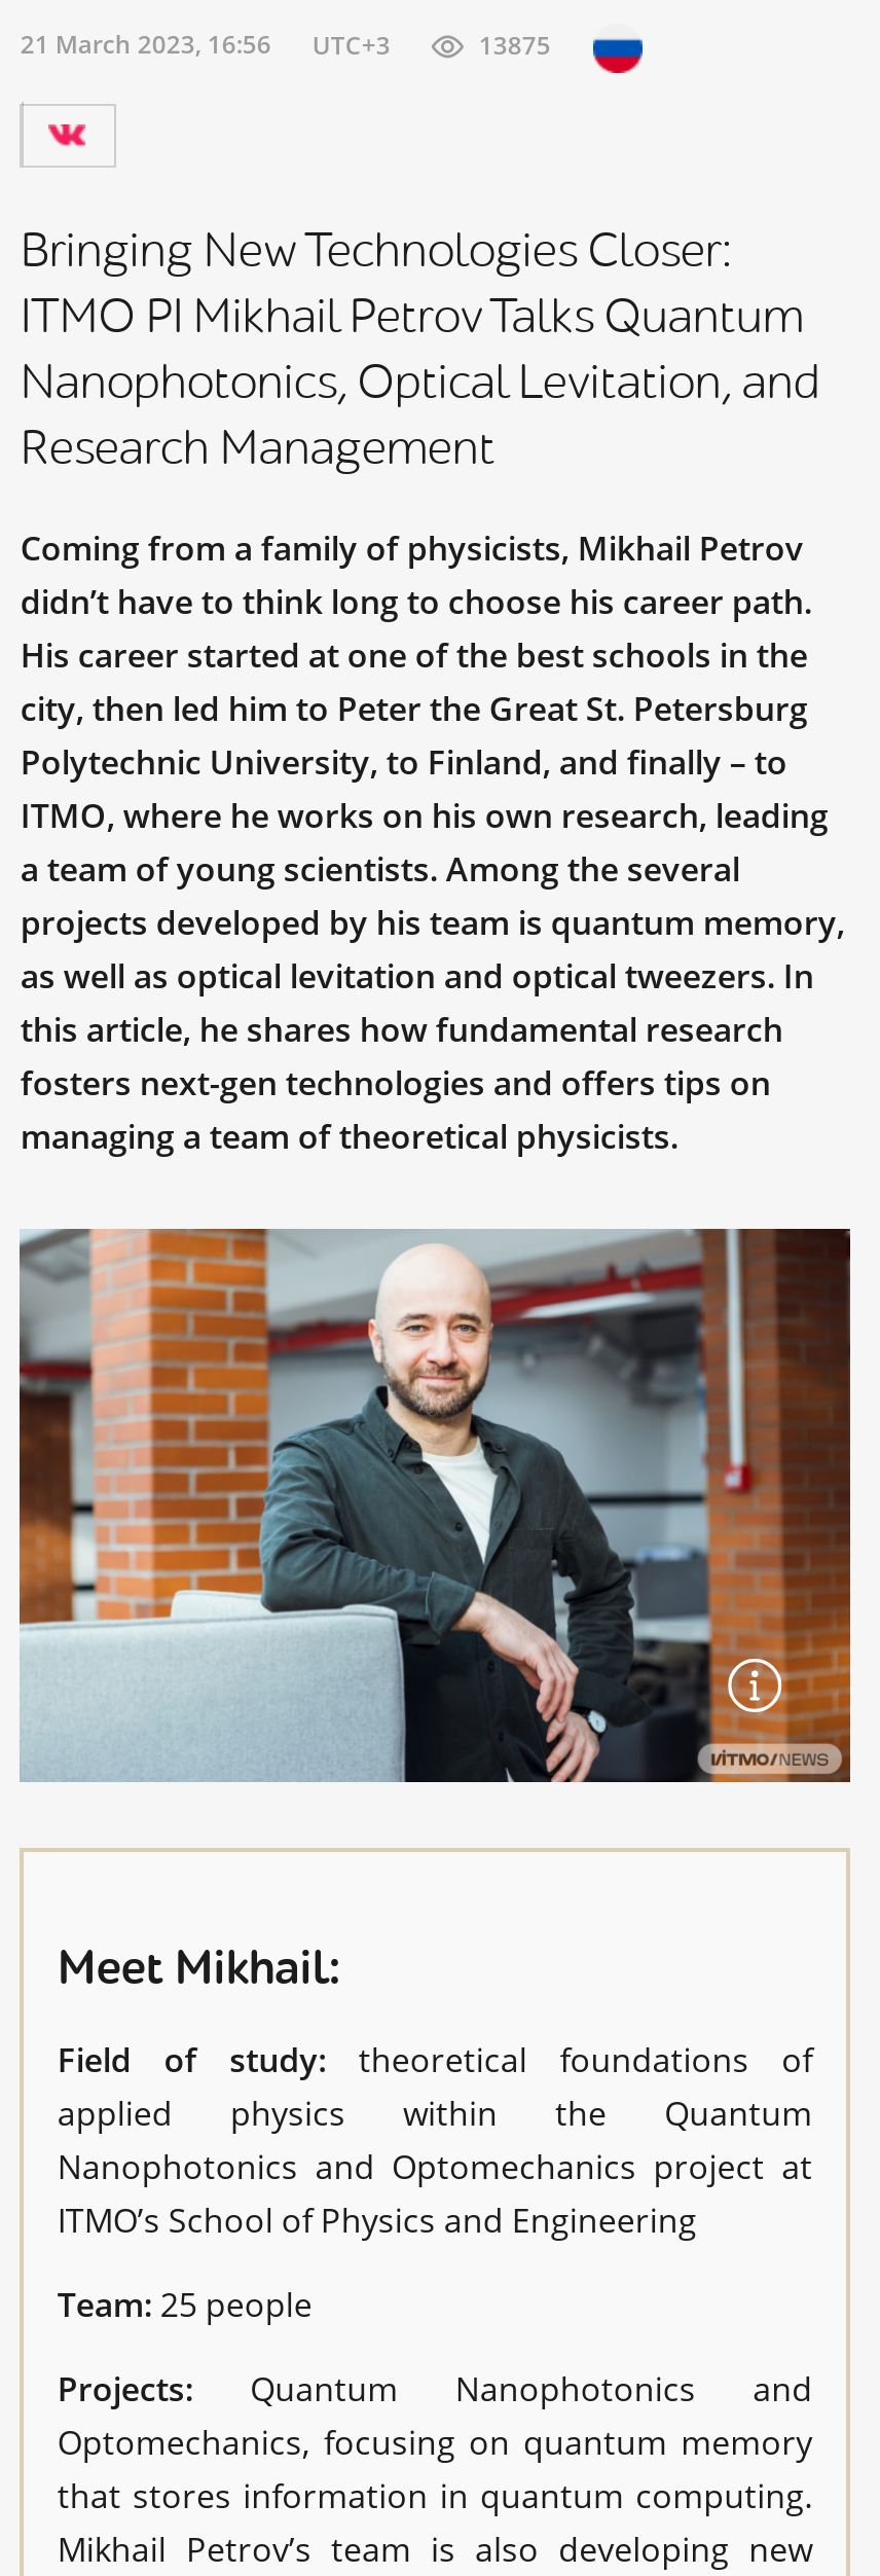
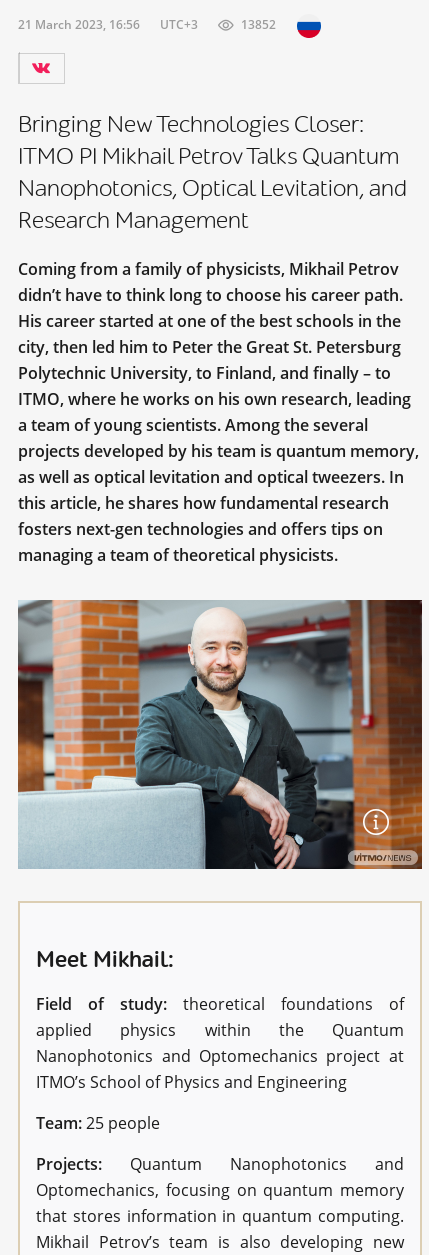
[479,27,551,62] 13875 -> [241,16,276,33] 13852

